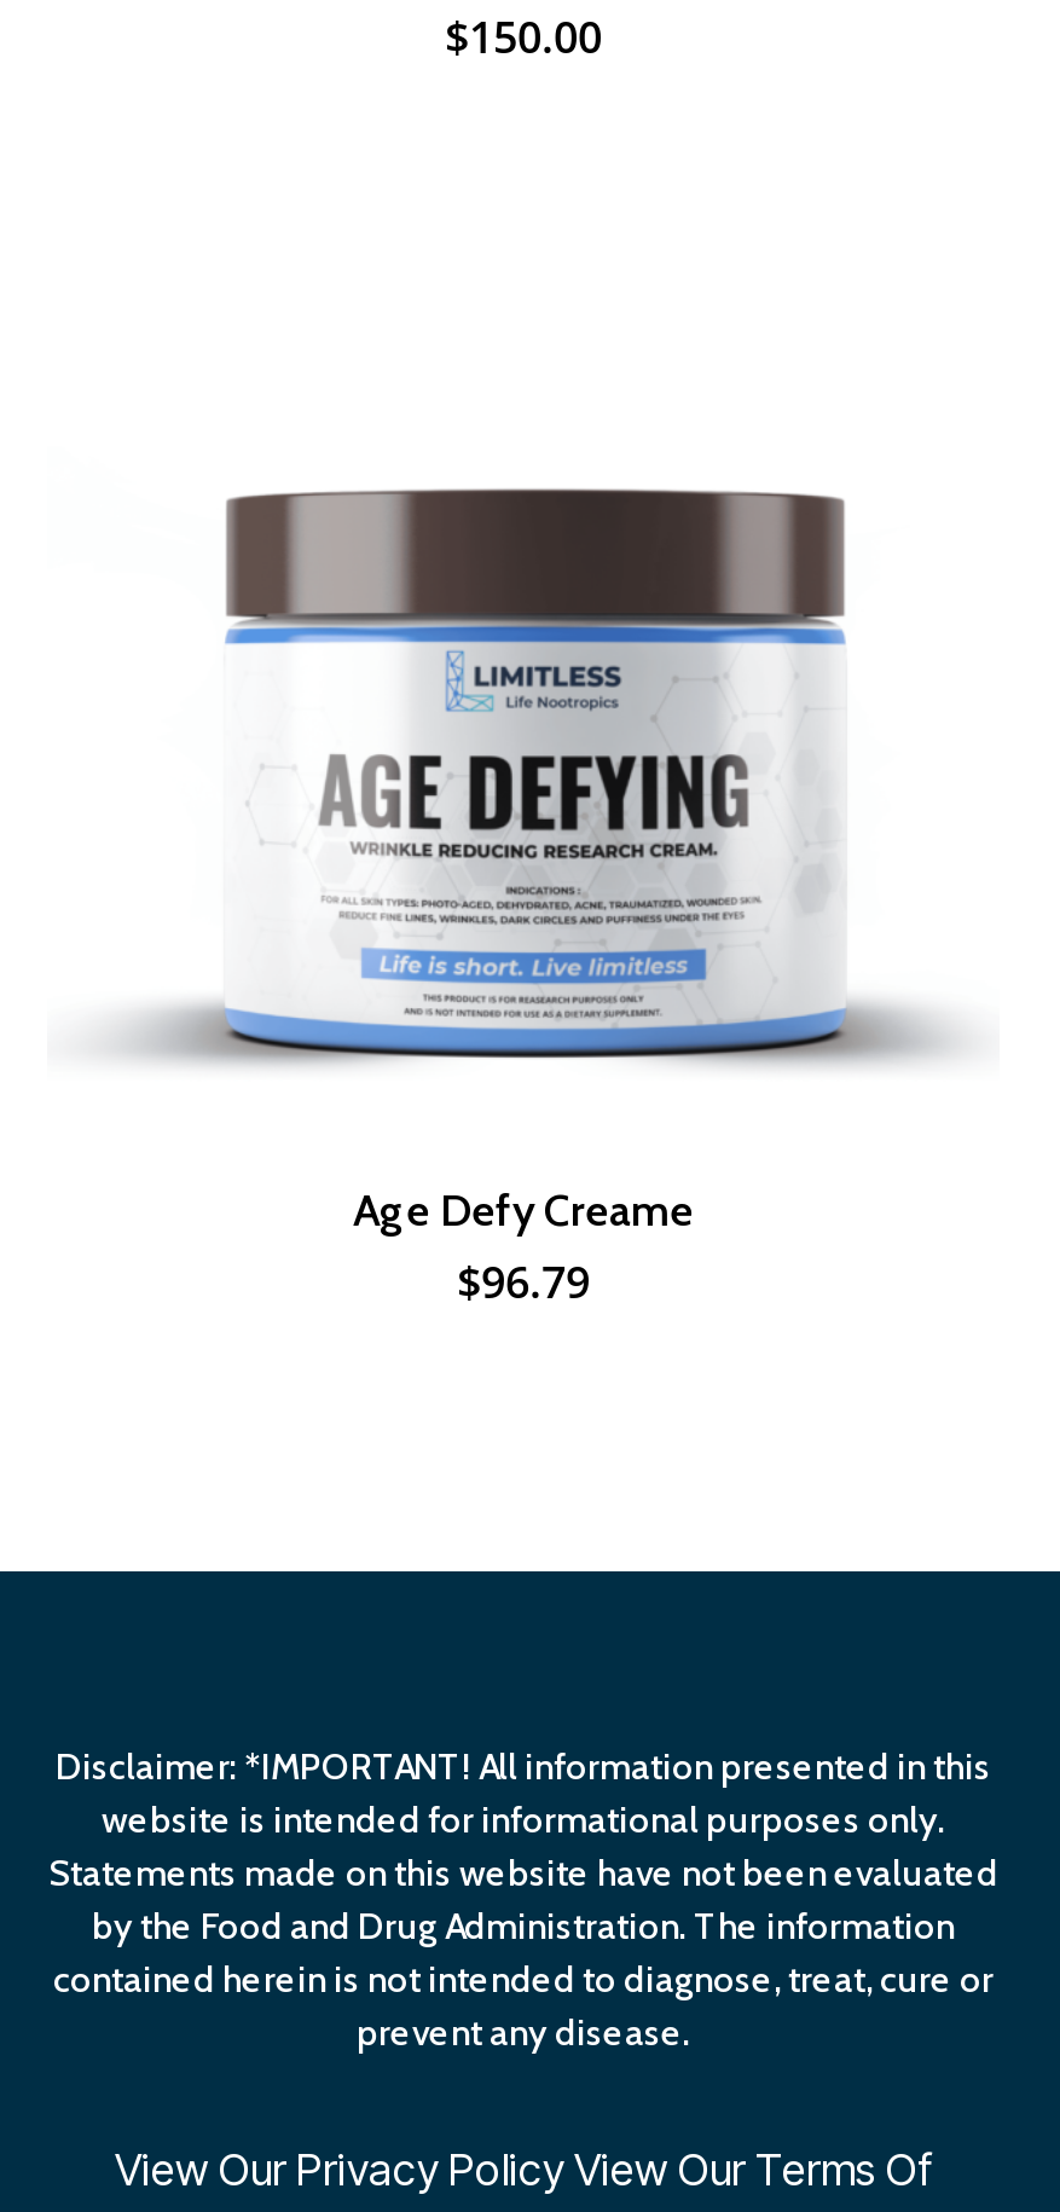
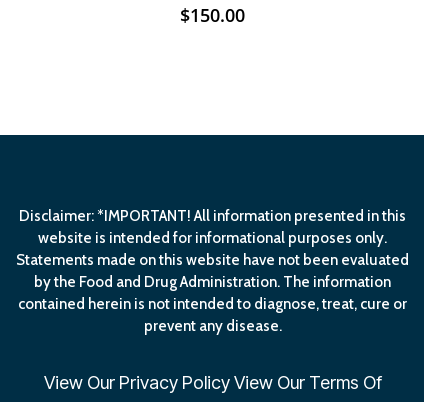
[112,486,956,1066] [image] -> none
[353,1186,694,1311] Age Defy Creame | $96.79 -> none

